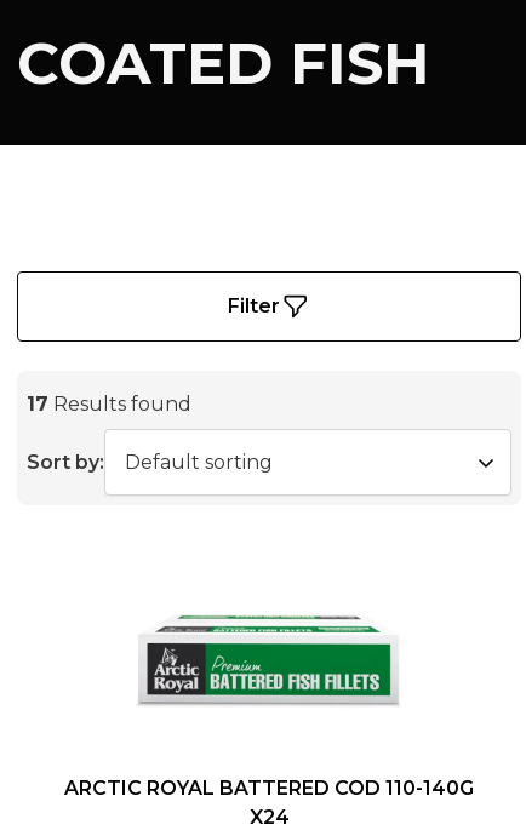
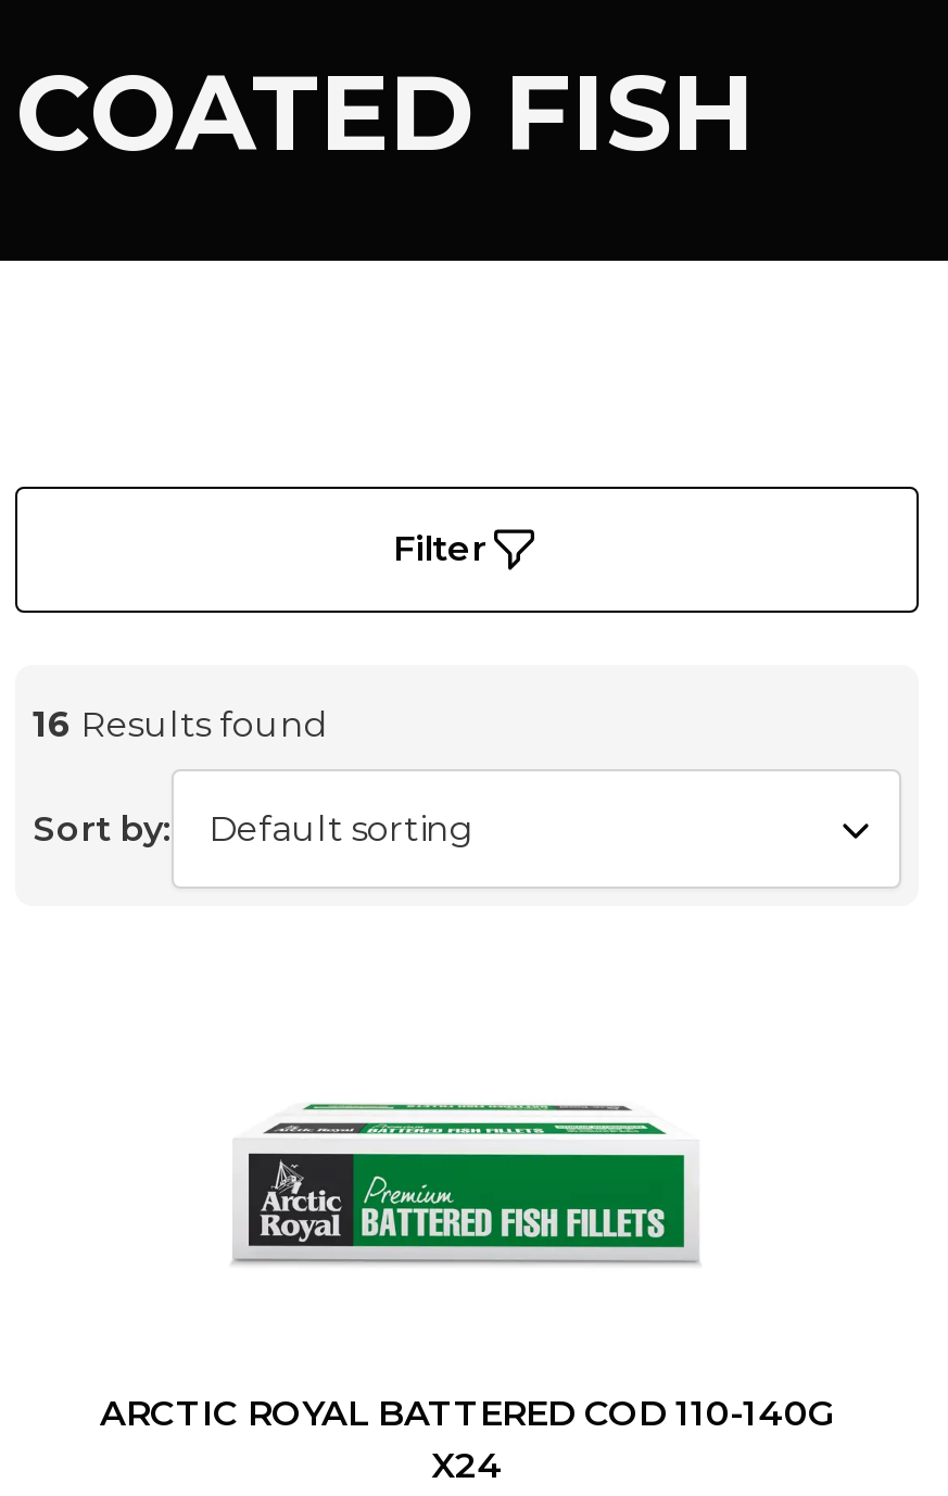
[27,393,191,416] 17 Results found -> [33,704,328,745] 16 Results found

